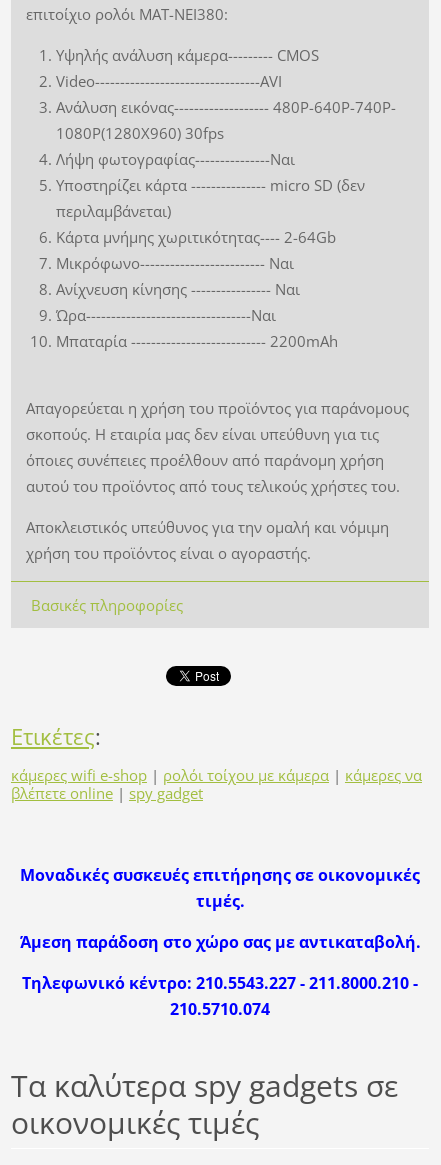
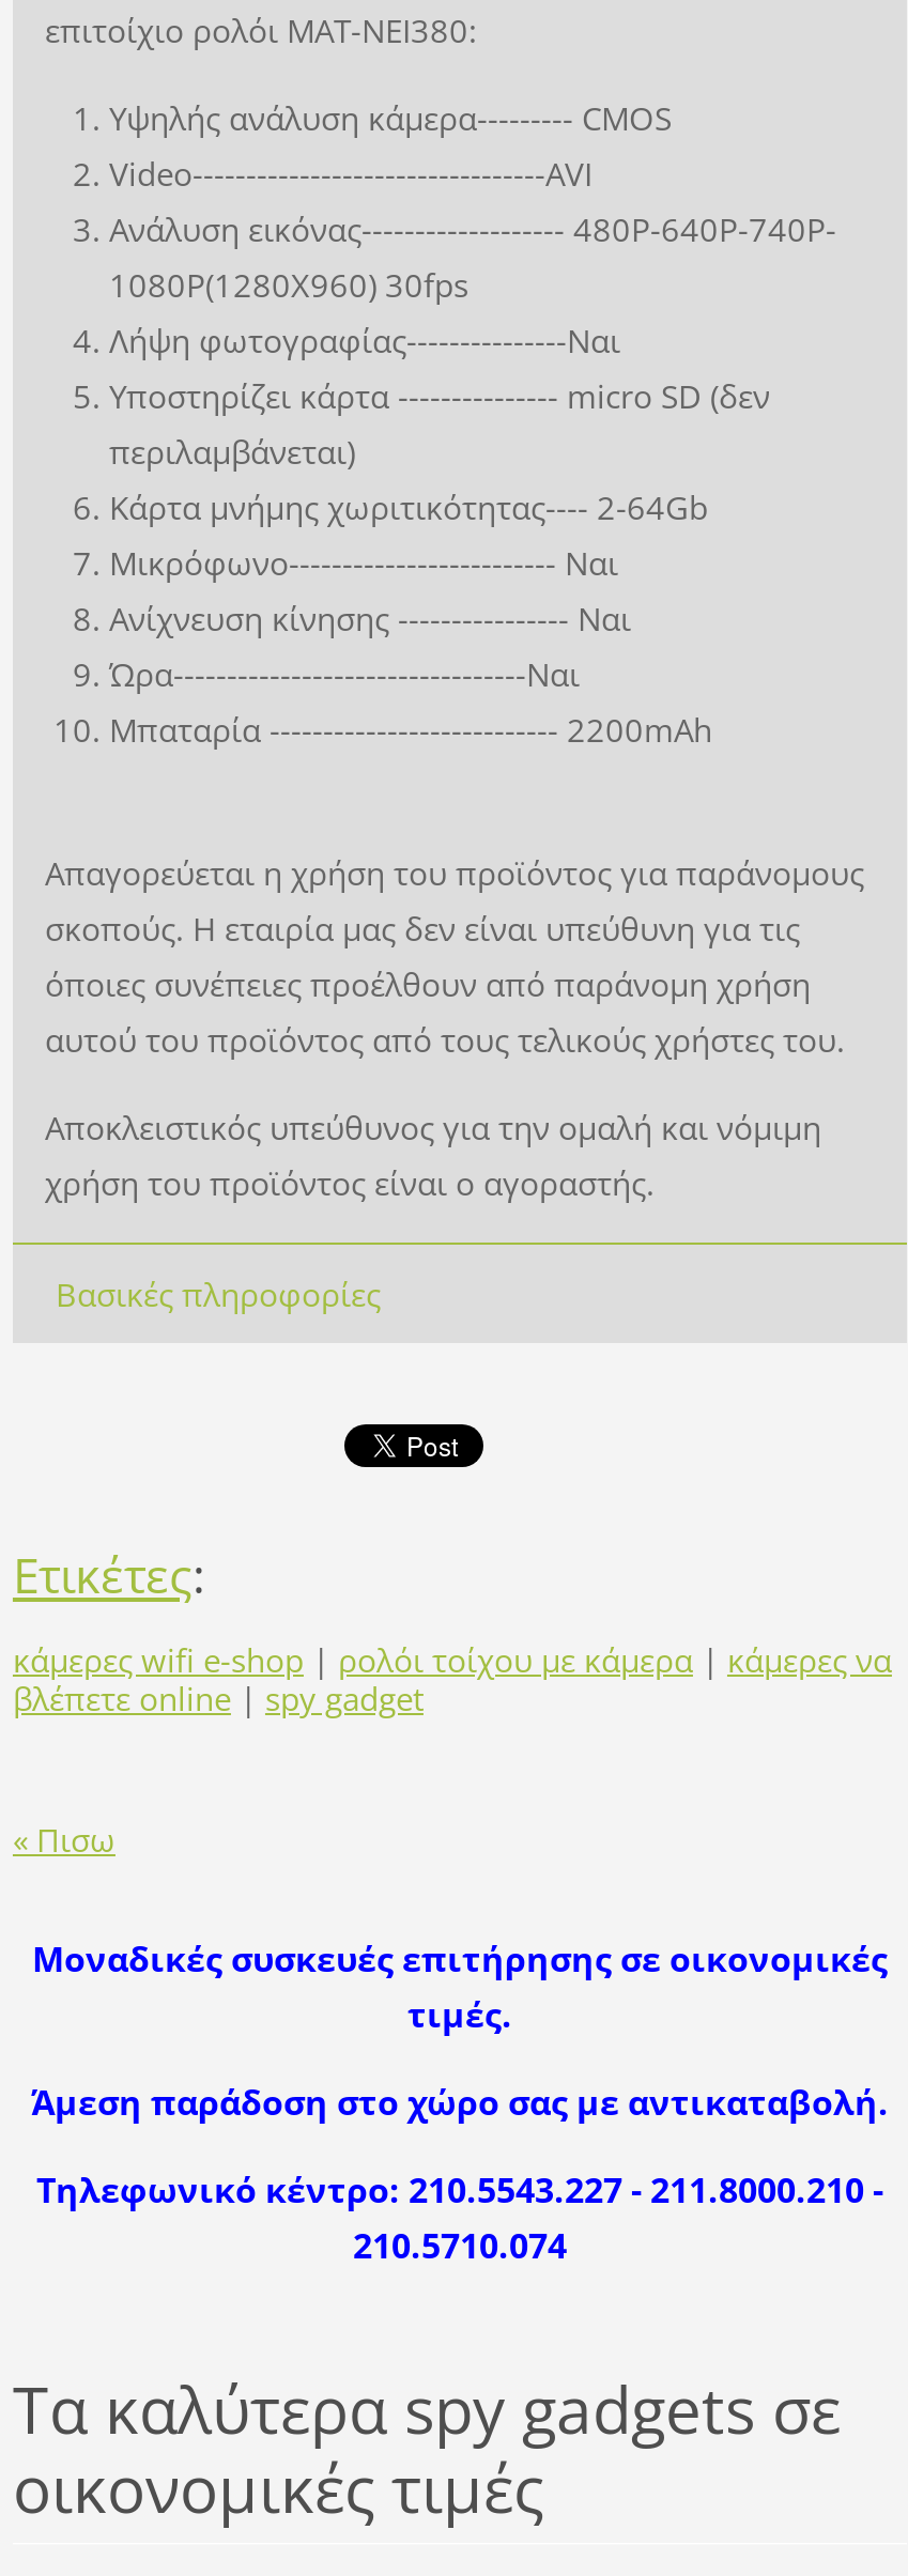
none -> [13,1819,116,1861] « Πισω

